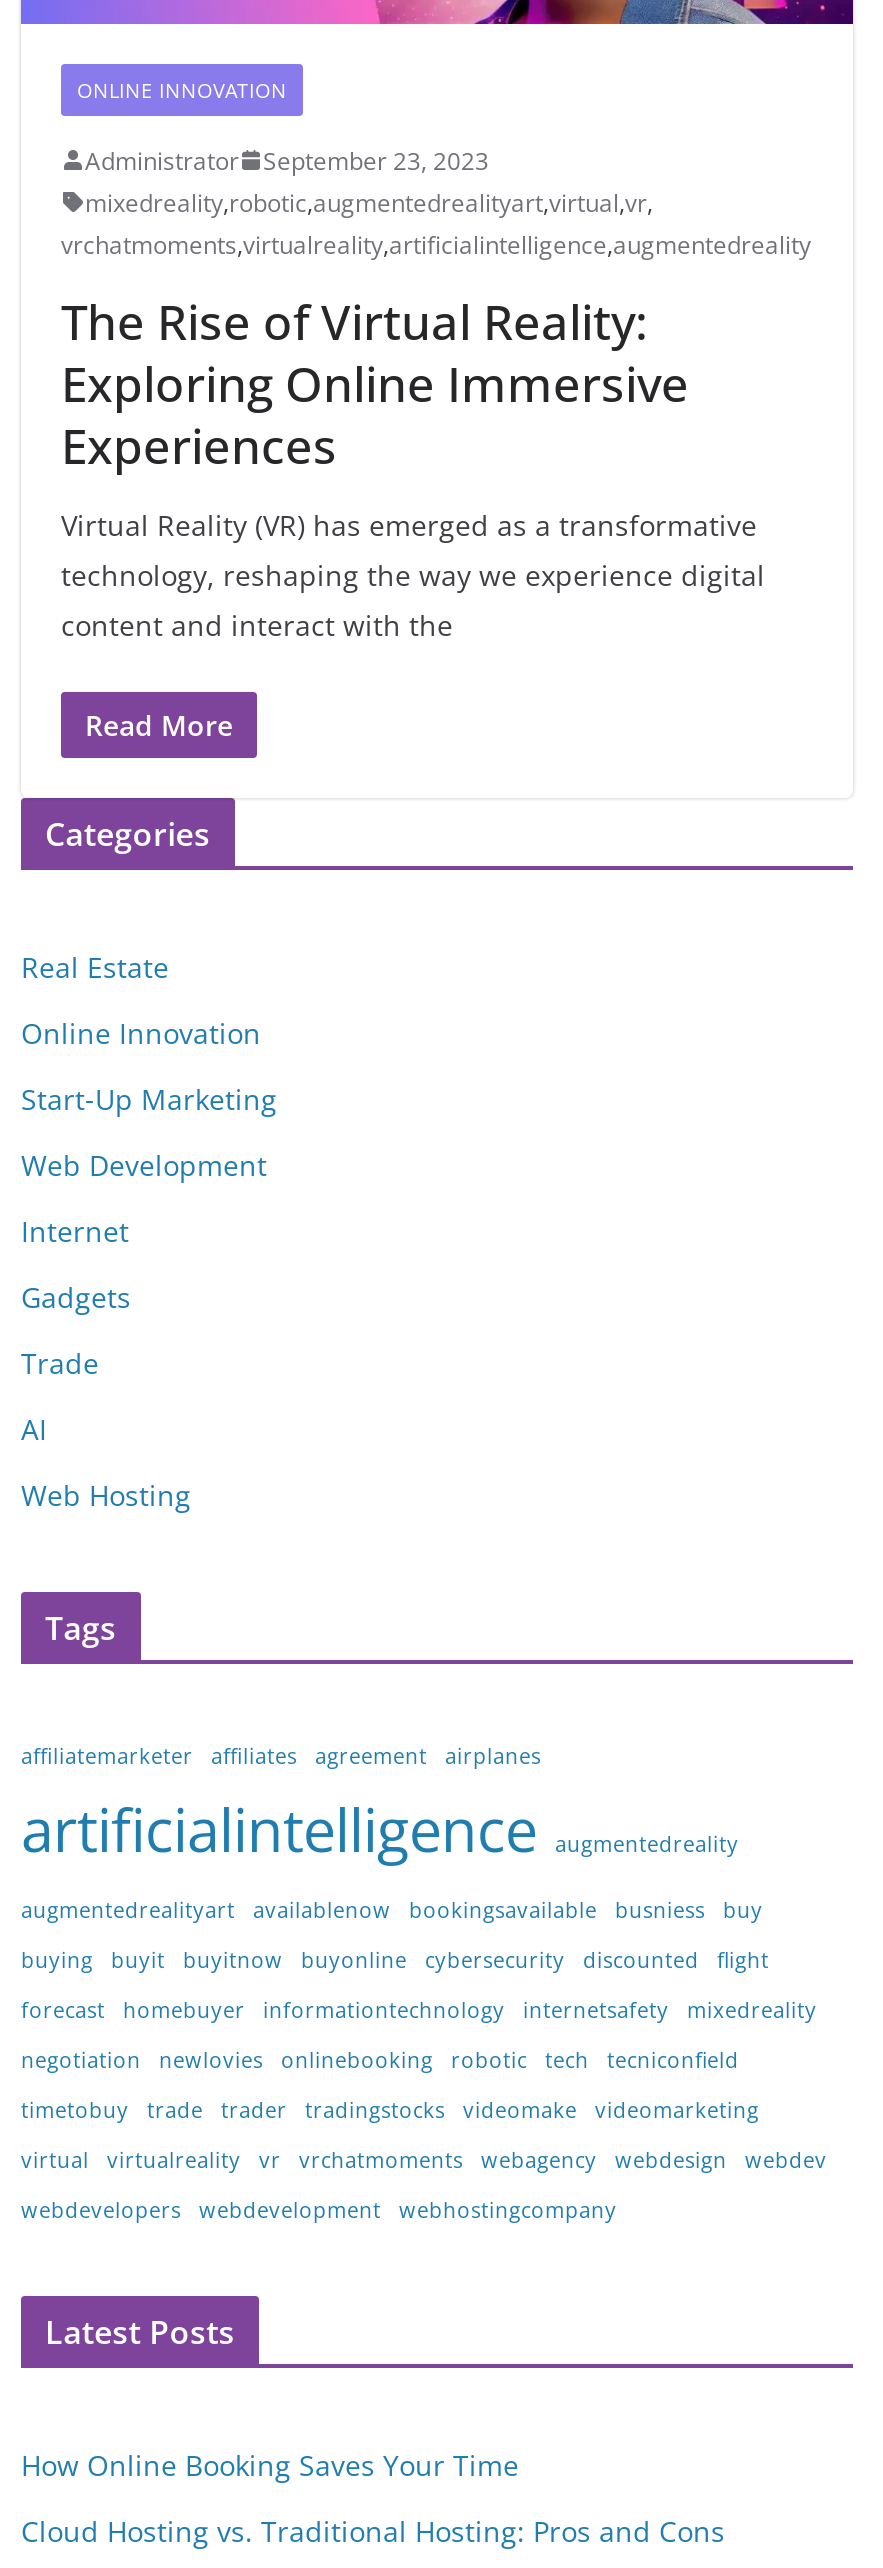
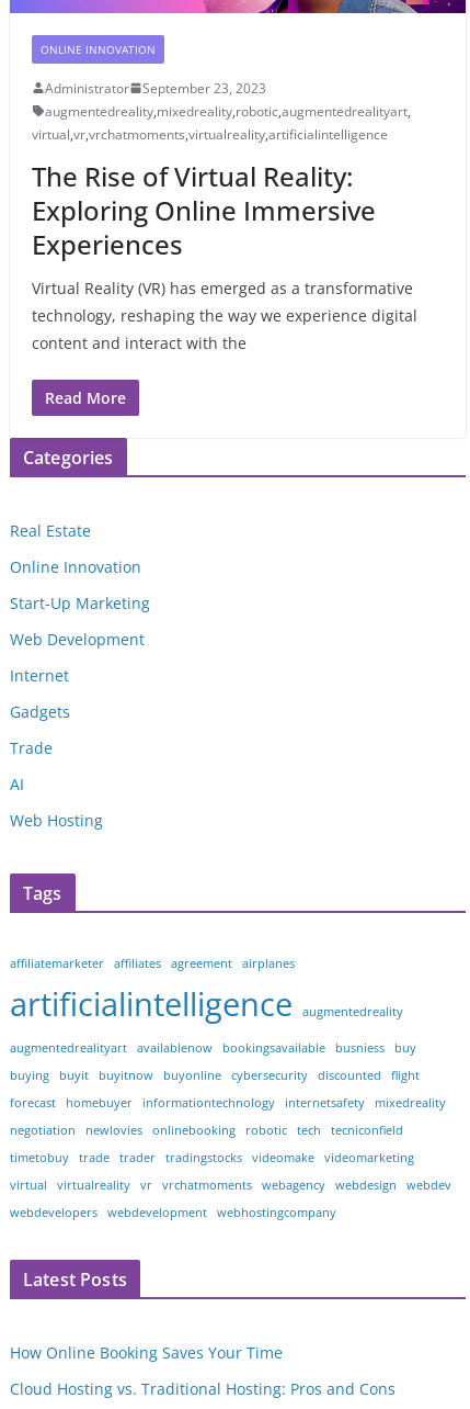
[61,186,811,262] mixedreality,robotic,augmentedrealityart,virtual,vr, | vrchatmoments,virtualreality,artificialintelligence,augmentedreality -> [32,102,411,144] augmentedreality,mixedreality,robotic,augmentedrealityart, | virtual,vr,vrchatmoments,virtualreality,artificialintelligence

